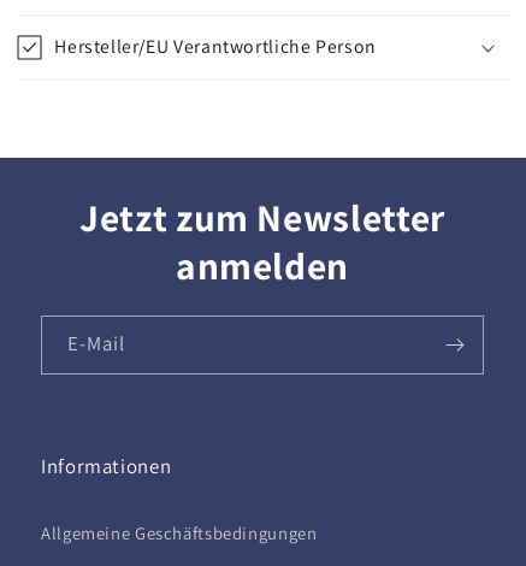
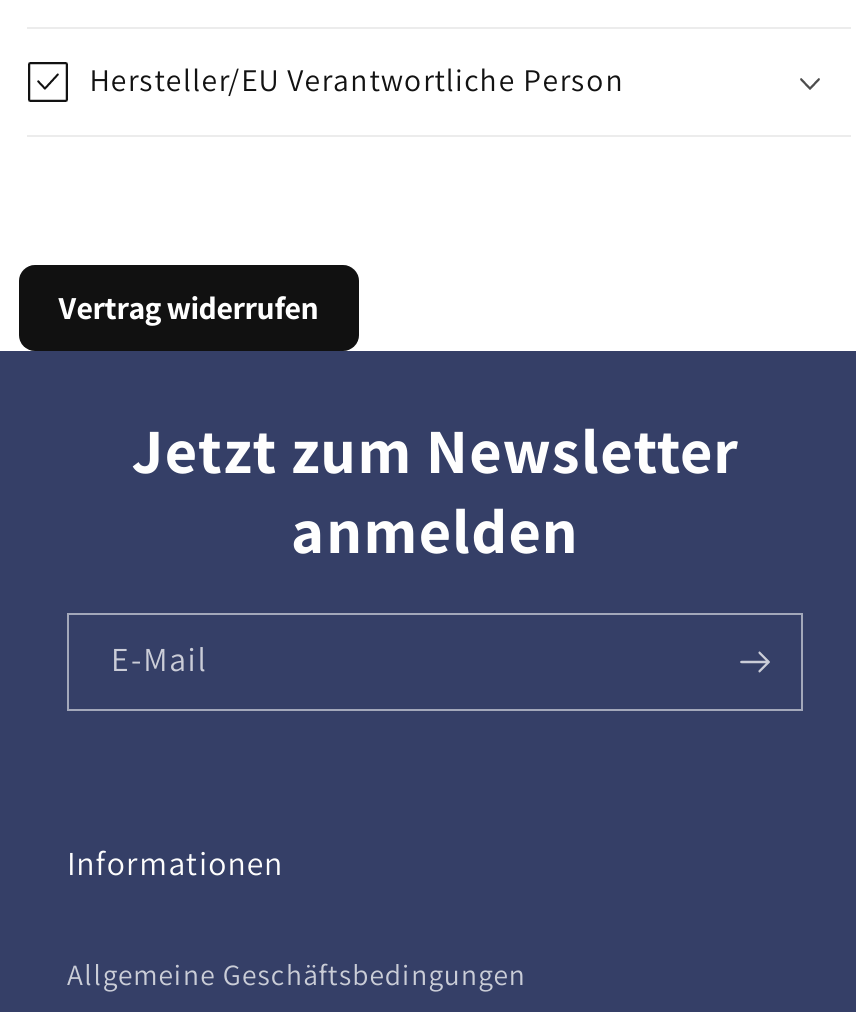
none -> [59,287,319,329] Vertrag widerrufen

